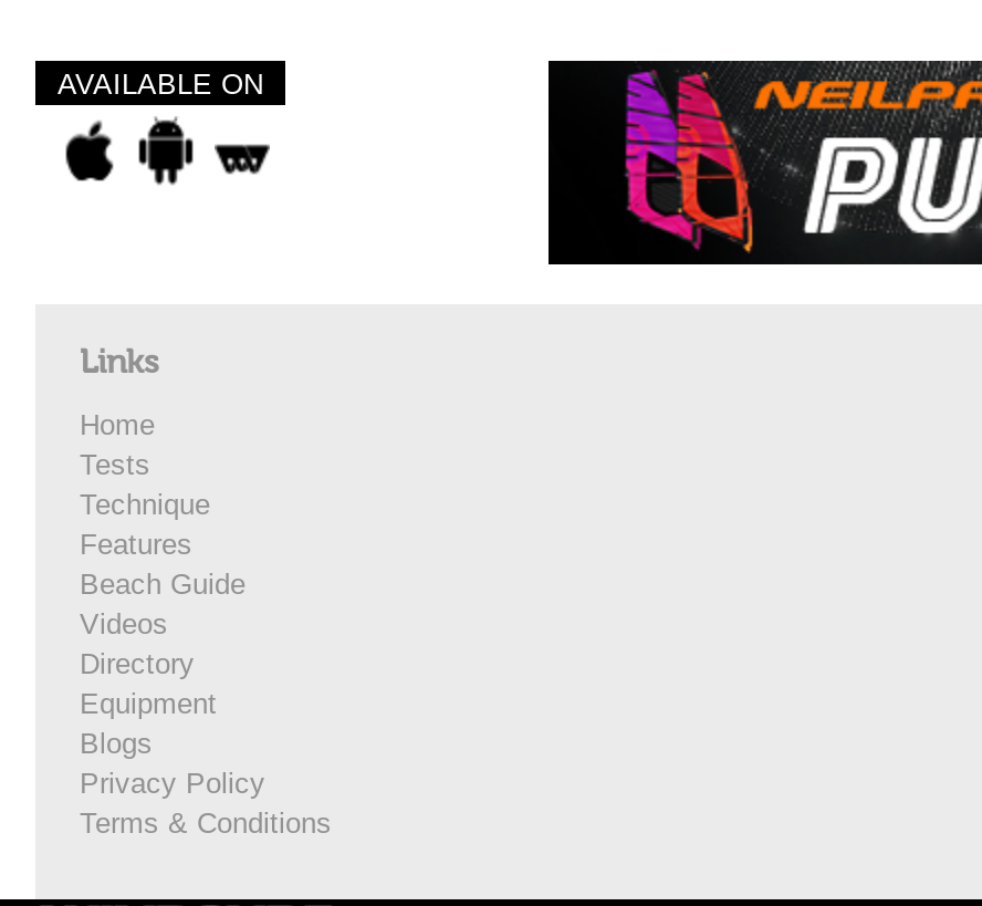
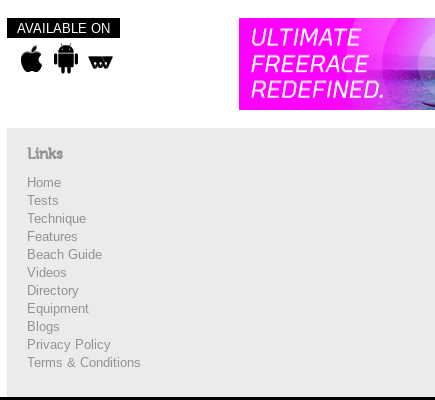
[546,59,975,267] [image] -> [238,17,432,111] [image]

